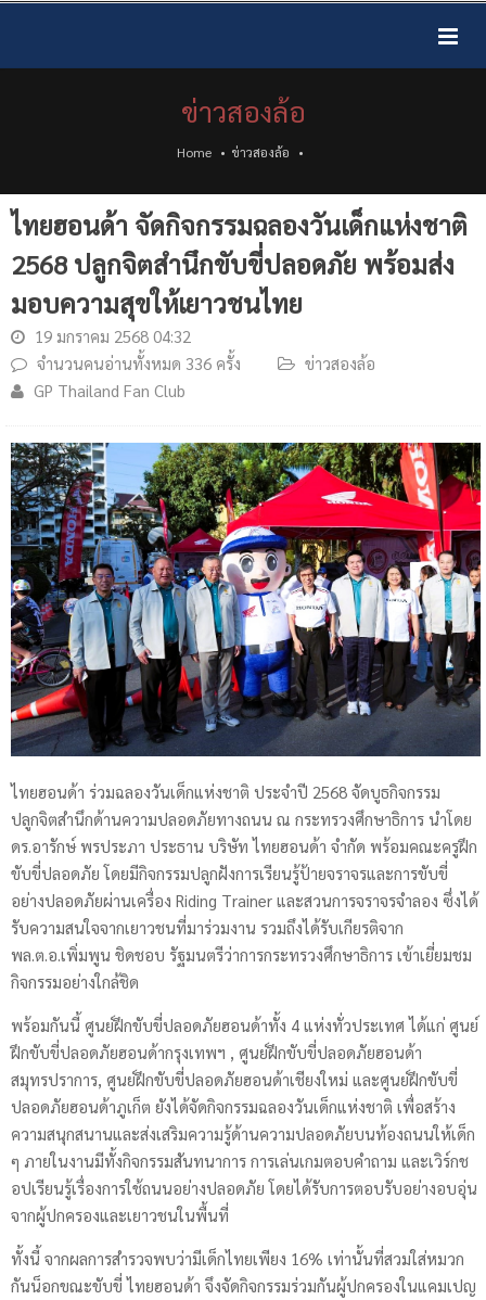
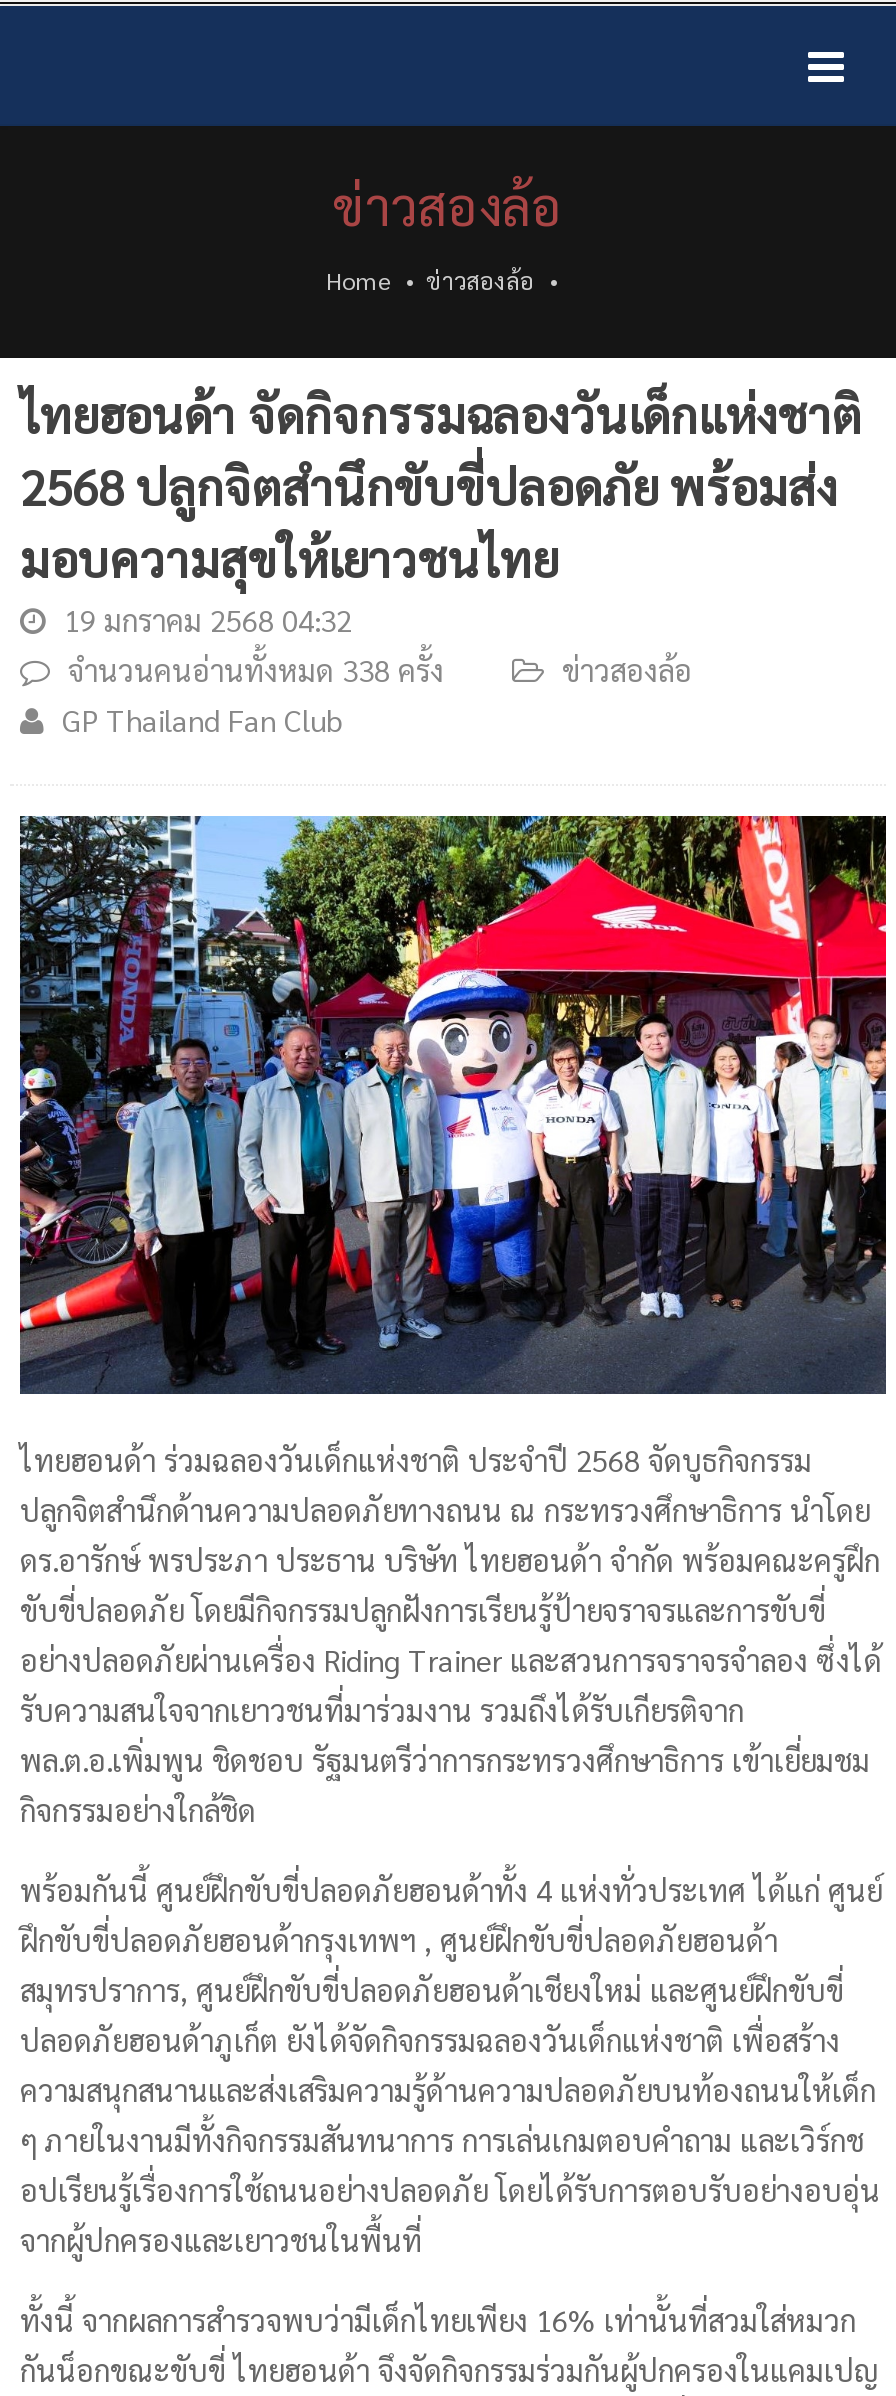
[37,353,241,373] จำนวนคนอ่านทั้งหมด 336 ครั้ง -> [68,650,444,688] จำนวนคนอ่านทั้งหมด 338 ครั้ง

